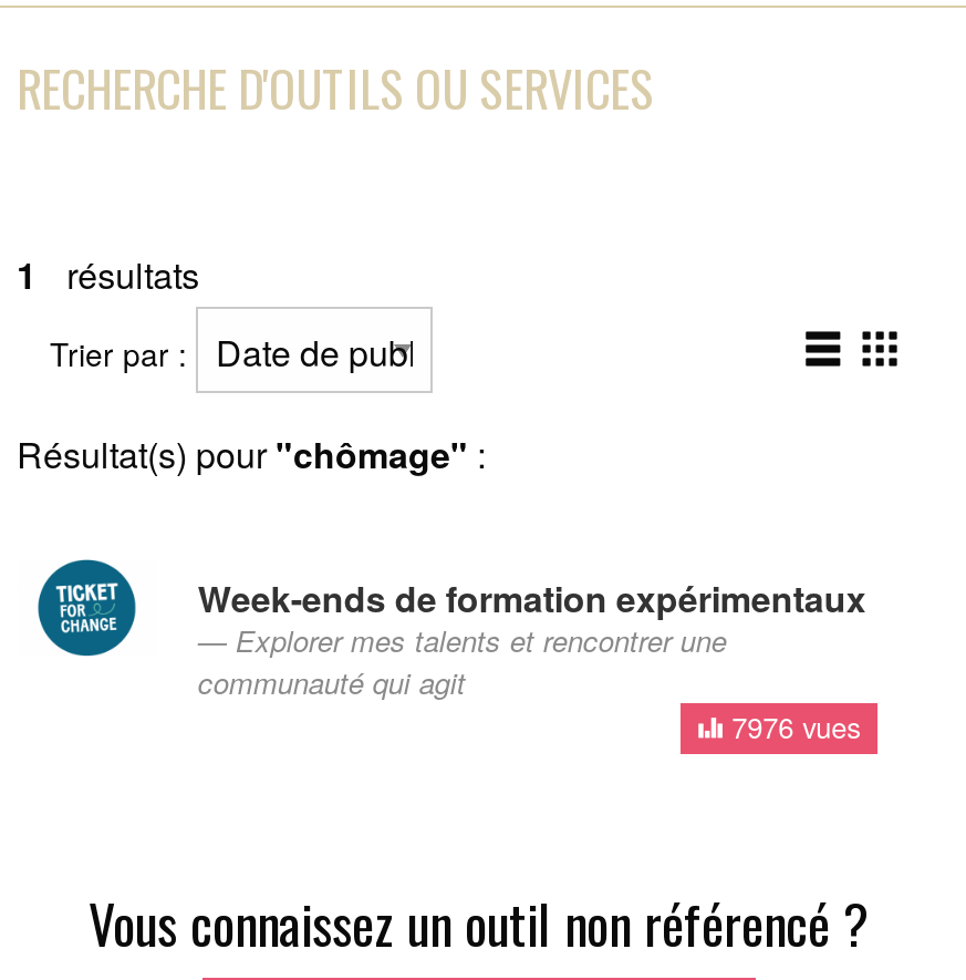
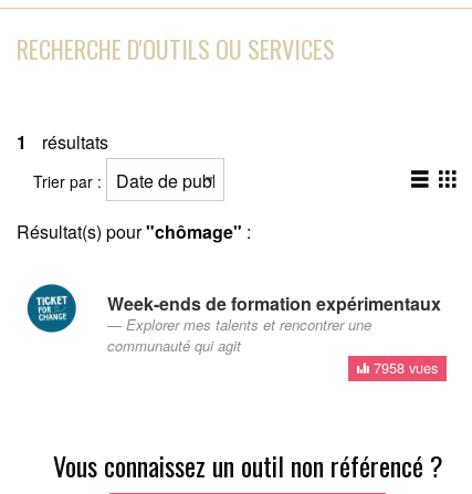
[723,706,860,748] 7976 vues -> [369,357,438,378] 7958 vues

